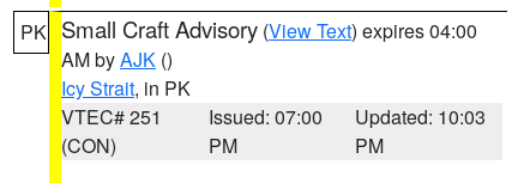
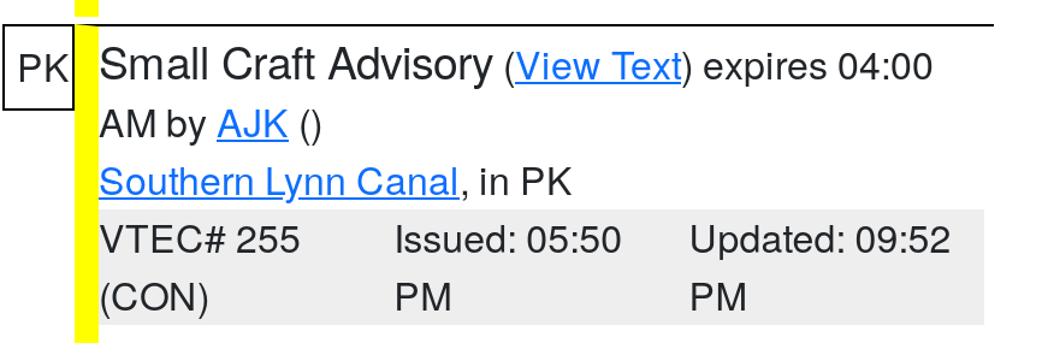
[61,74,191,130] Icy Strait, in PK | VTEC# 251 -> [99,152,573,265] Southern Lynn Canal, in PK | VTEC# 255
[208,103,322,130] Issued: 07:00 -> [394,209,622,265] Issued: 05:50
[355,103,486,130] Updated: 10:03 -> [689,209,951,265] Updated: 09:52

